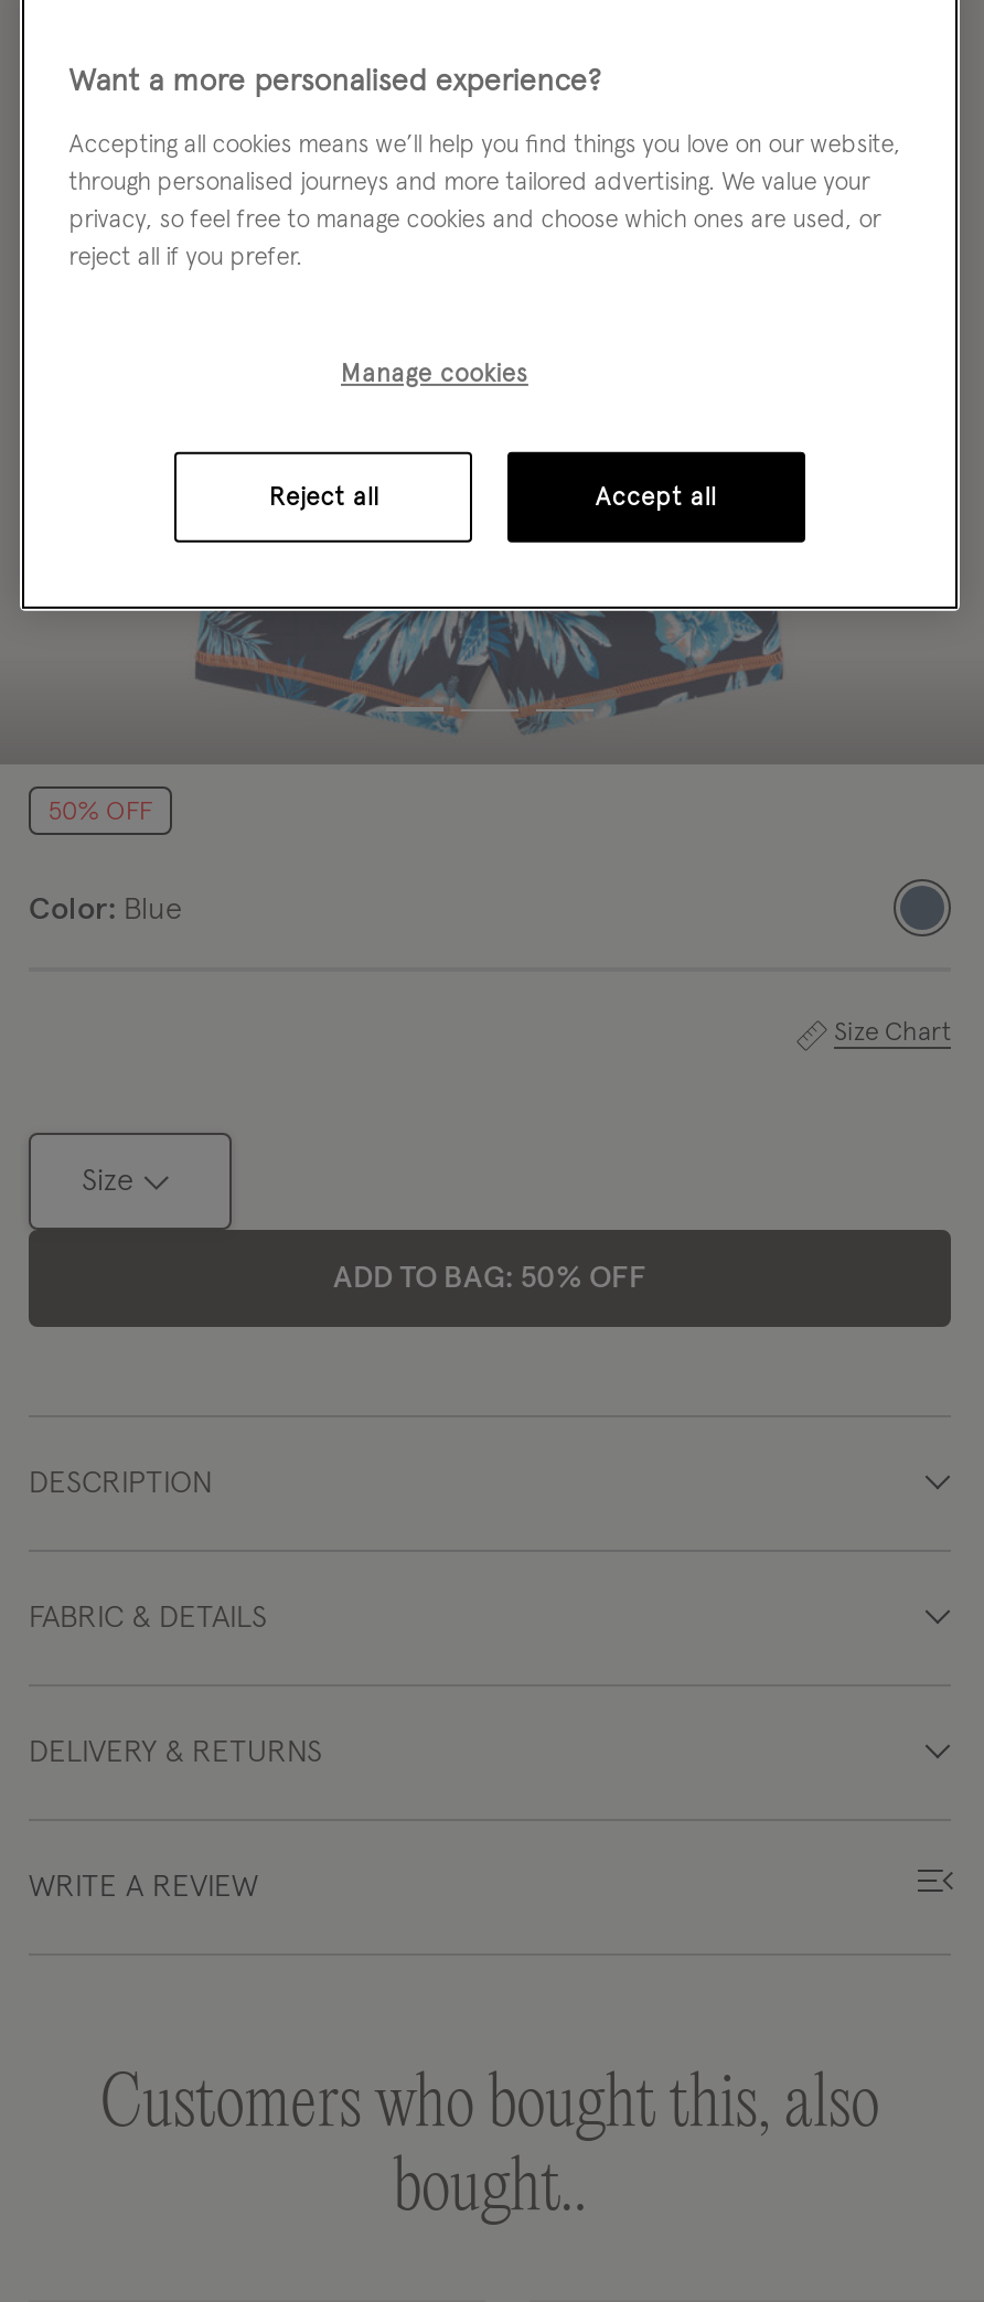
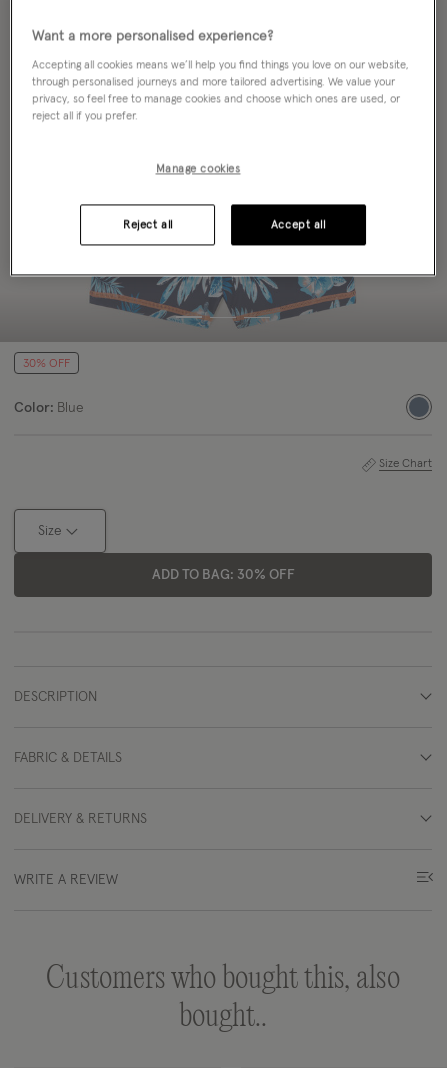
[49,799,152,826] 50% OFF -> [23,358,70,370] 30% OFF
[333,1263,646,1293] ADD TO BAG: 50% OFF -> [151,568,294,582] ADD TO BAG: 30% OFF

